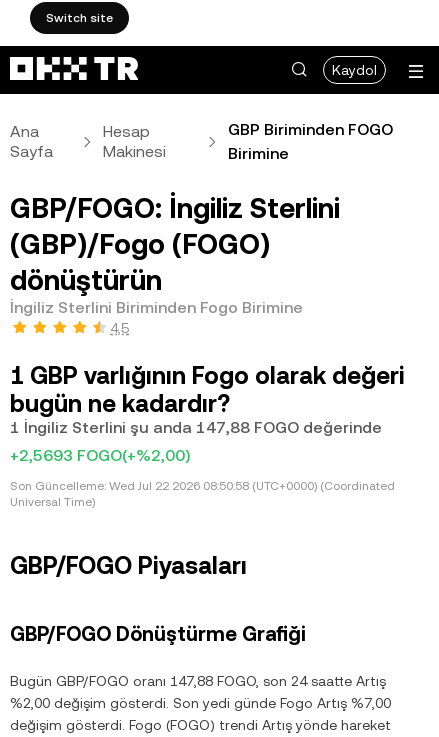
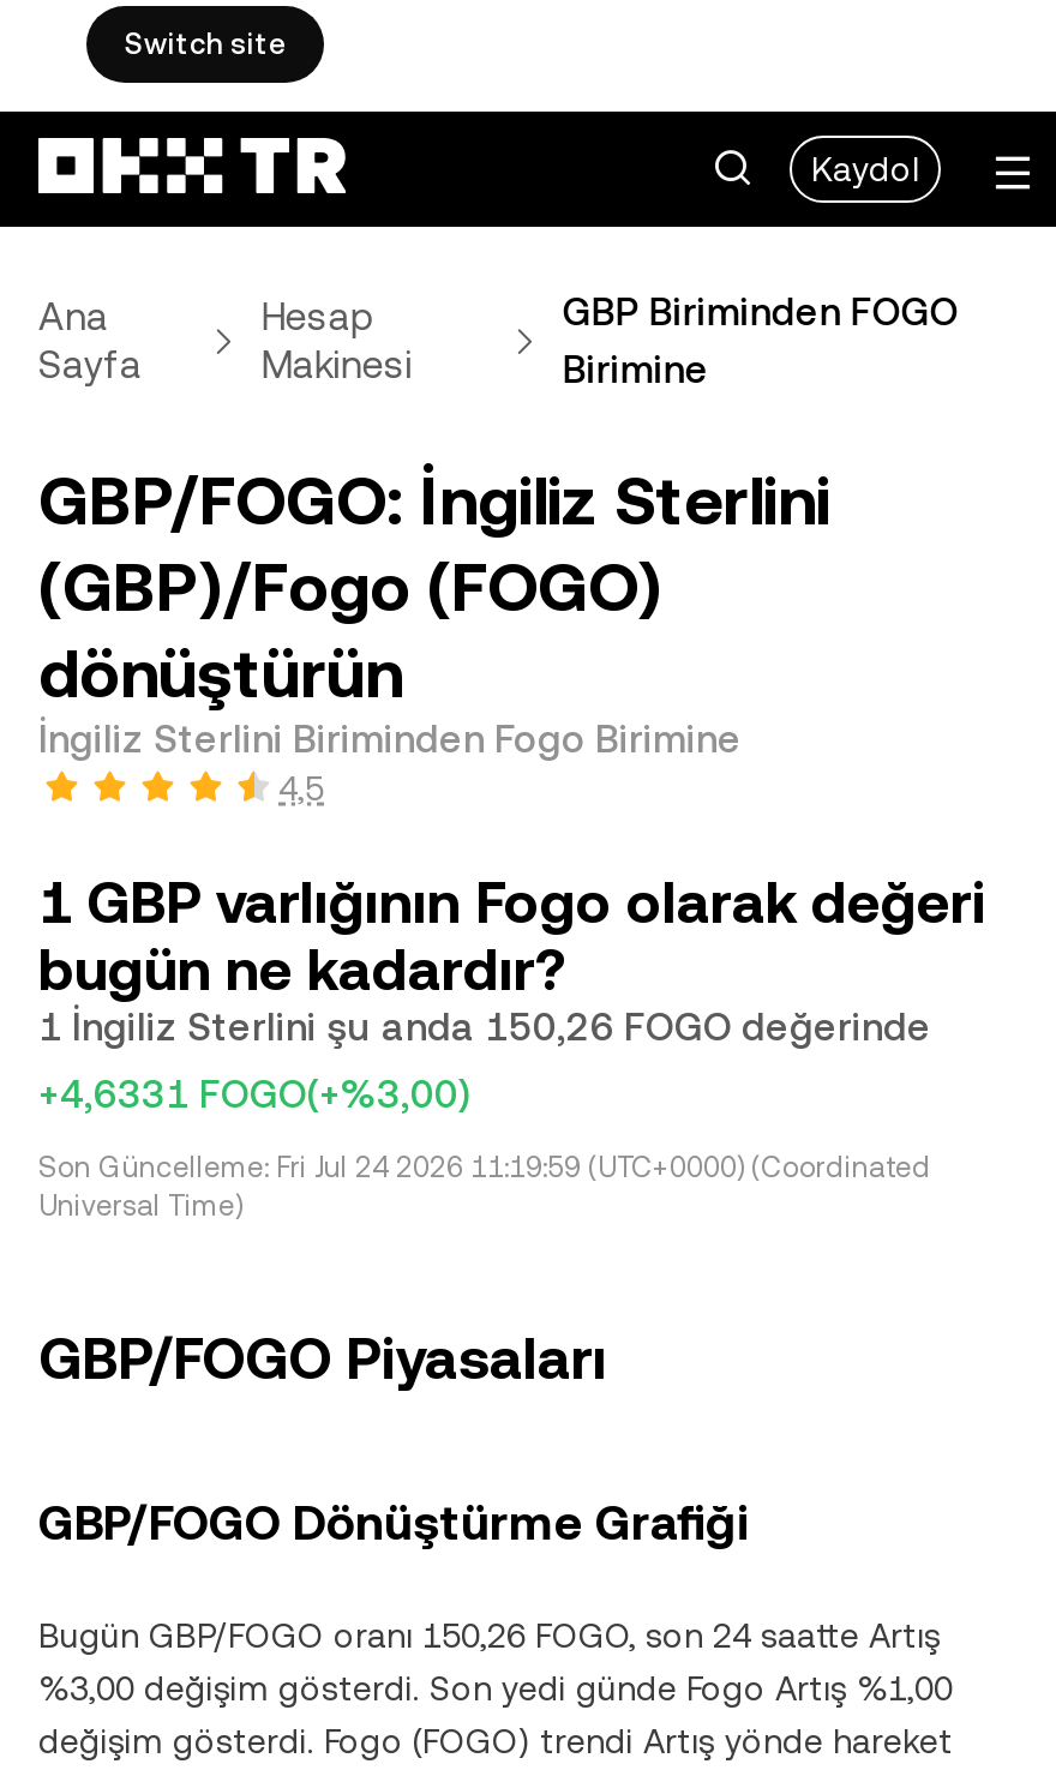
[10,418,382,437] 1 İngiliz Sterlini şu anda 147,88 FOGO değerinde -> [38,1004,931,1050] 1 İngiliz Sterlini şu anda 150,26 FOGO değerinde
[10,446,190,465] +2,5693 FOGO(+%2,00) -> [38,1072,470,1117] +4,6331 FOGO(+%3,00)
[10,479,395,493] Son Güncelleme: Wed Jul 22 2026 08:50:58 (UTC+0000) (Coordinated -> [38,1151,931,1184] Son Güncelleme: Fri Jul 24 2026 11:19:59 (UTC+0000) (Coordinated
[10,673,386,689] Bugün GBP/FOGO oranı 147,88 FOGO, son 24 saatte Artış -> [38,1616,941,1655] Bugün GBP/FOGO oranı 150,26 FOGO, son 24 saatte Artış
[10,695,391,711] %2,00 değişim gösterdi. Son yedi günde Fogo Artış %7,00 -> [38,1669,953,1708] %3,00 değişim gösterdi. Son yedi günde Fogo Artış %1,00

